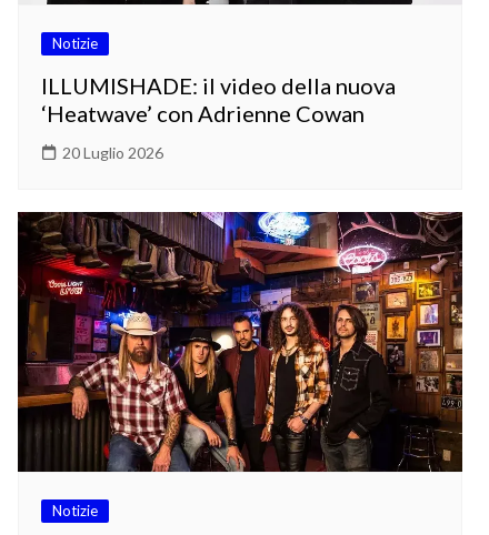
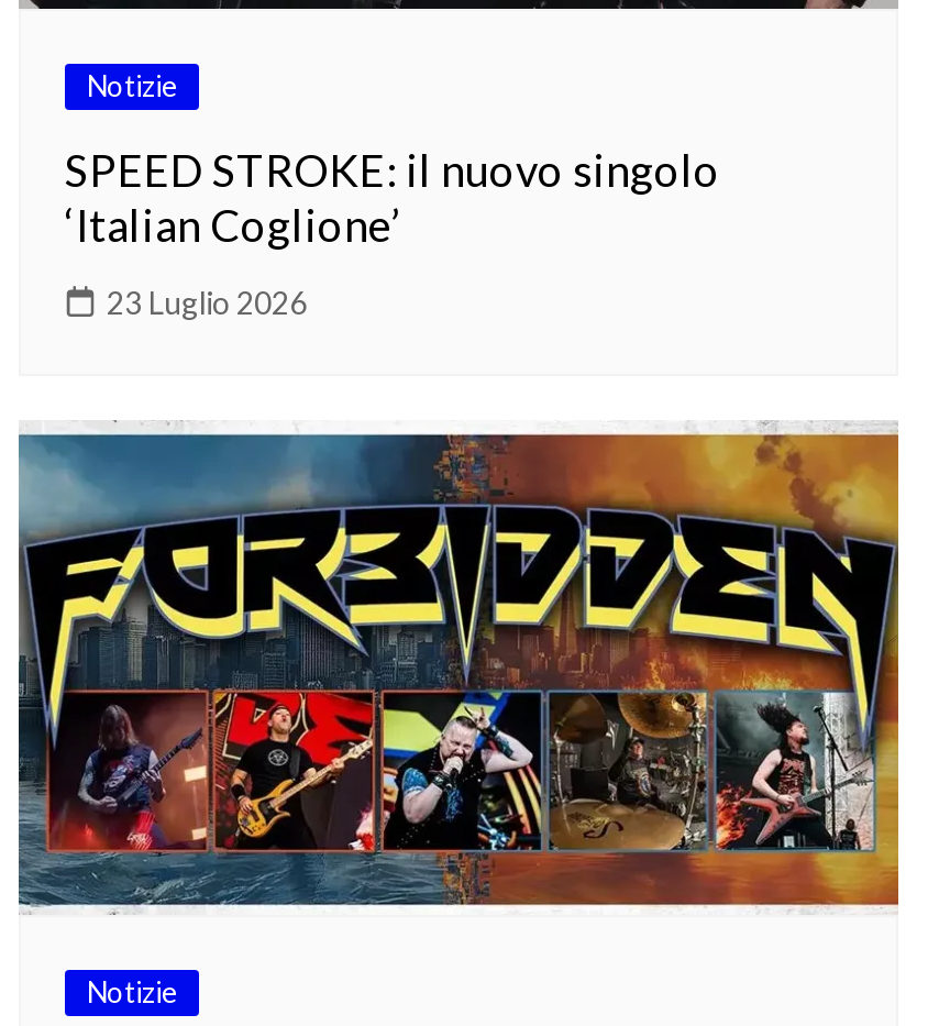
[41,72,396,126] ILLUMISHADE: il video della nuova | ‘Heatwave’ con Adrienne Cowan -> [65,142,720,250] SPEED STROKE: il nuovo singolo | ‘Italian Coglione’
[62,143,163,162] 20 Luglio 2026 -> [107,283,307,320] 23 Luglio 2026
[17,211,463,473] [image] -> [16,420,901,915] [image]

